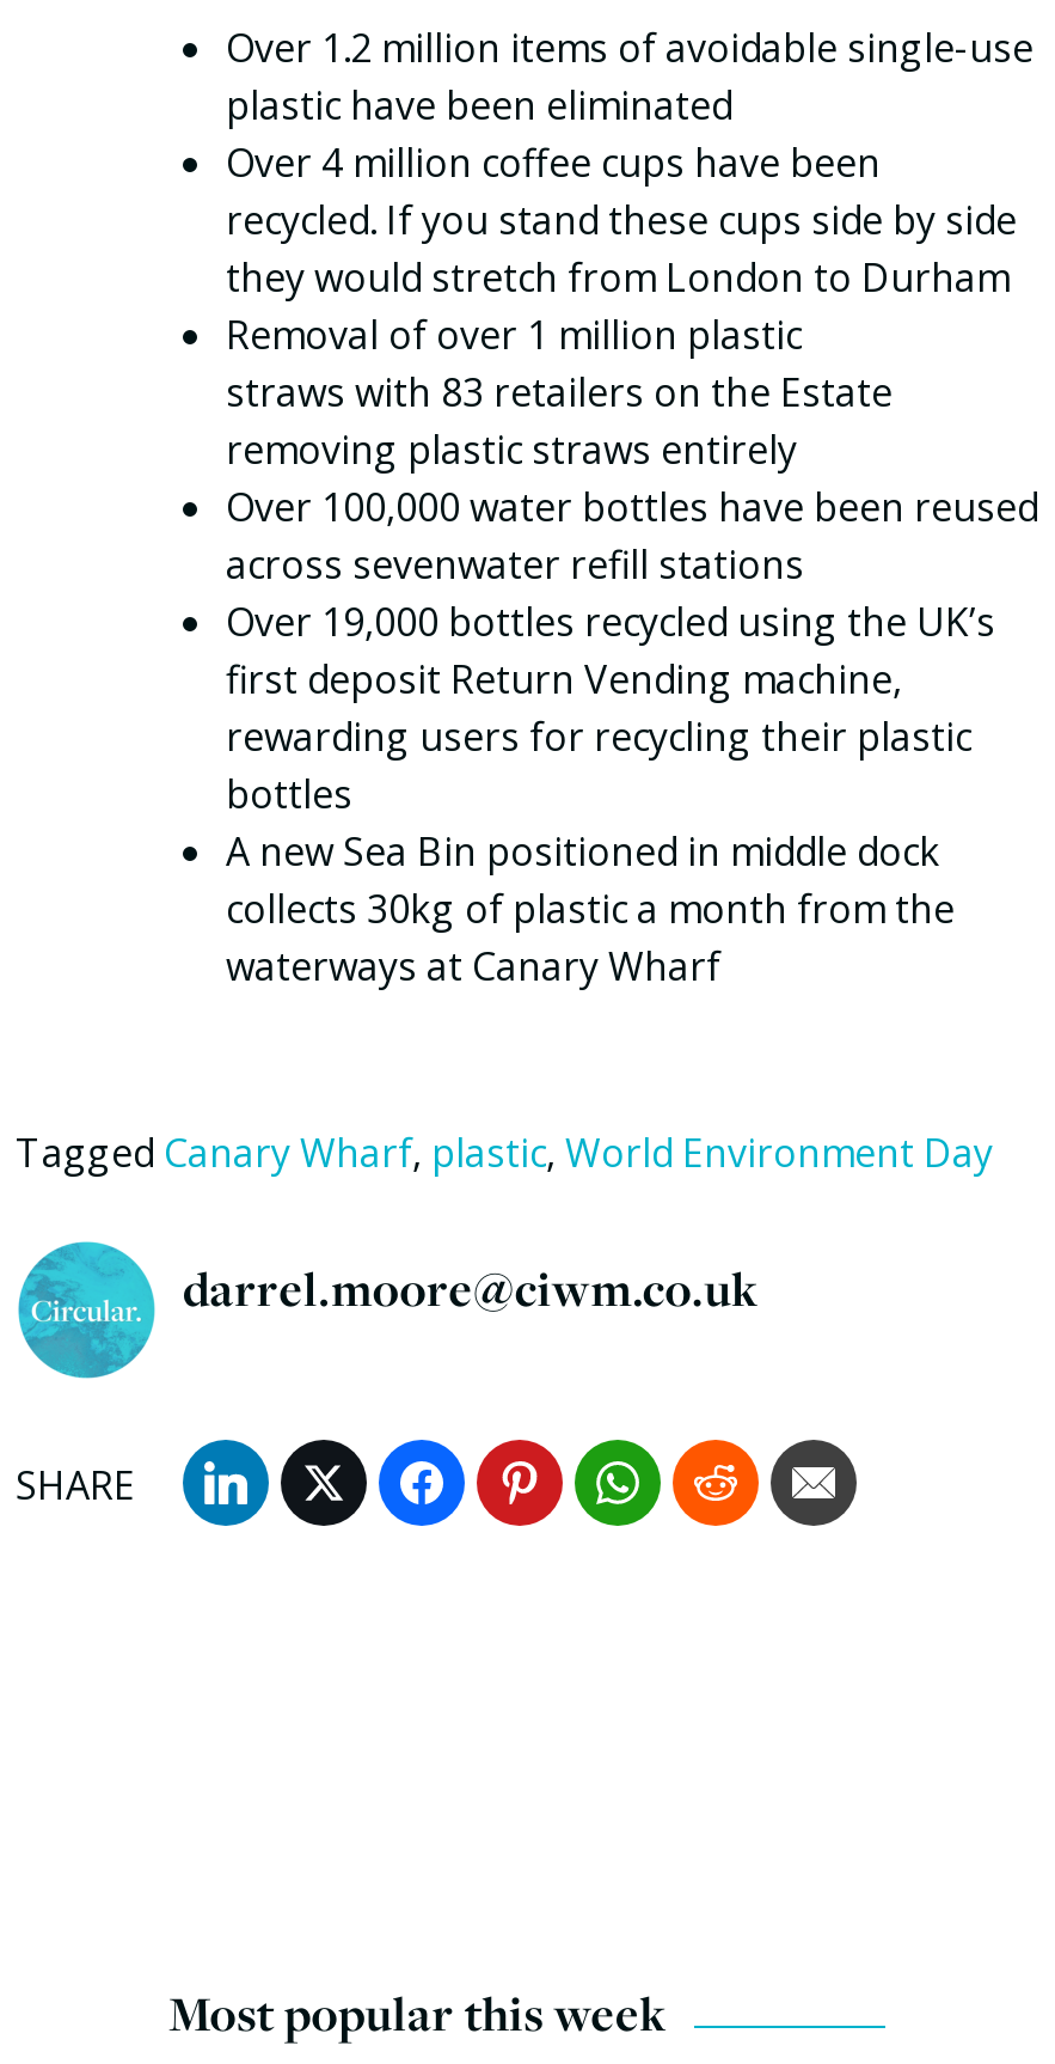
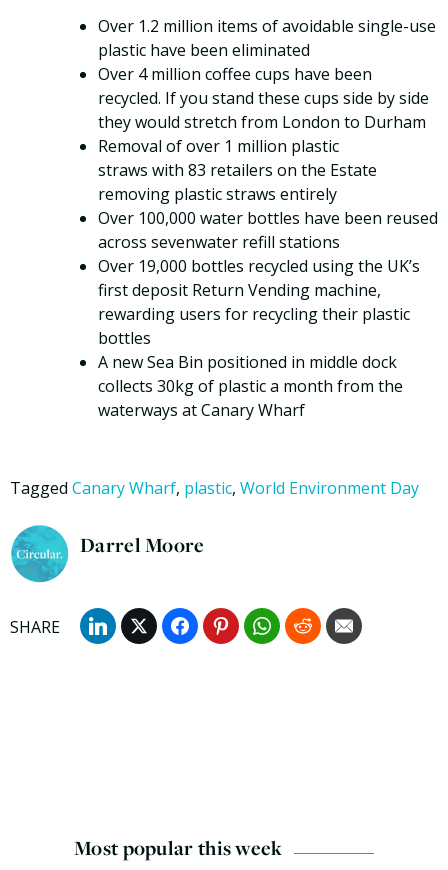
[183,1255,758,1320] darrel.moore@ciwm.co.uk -> [80,531,205,558] Darrel Moore

